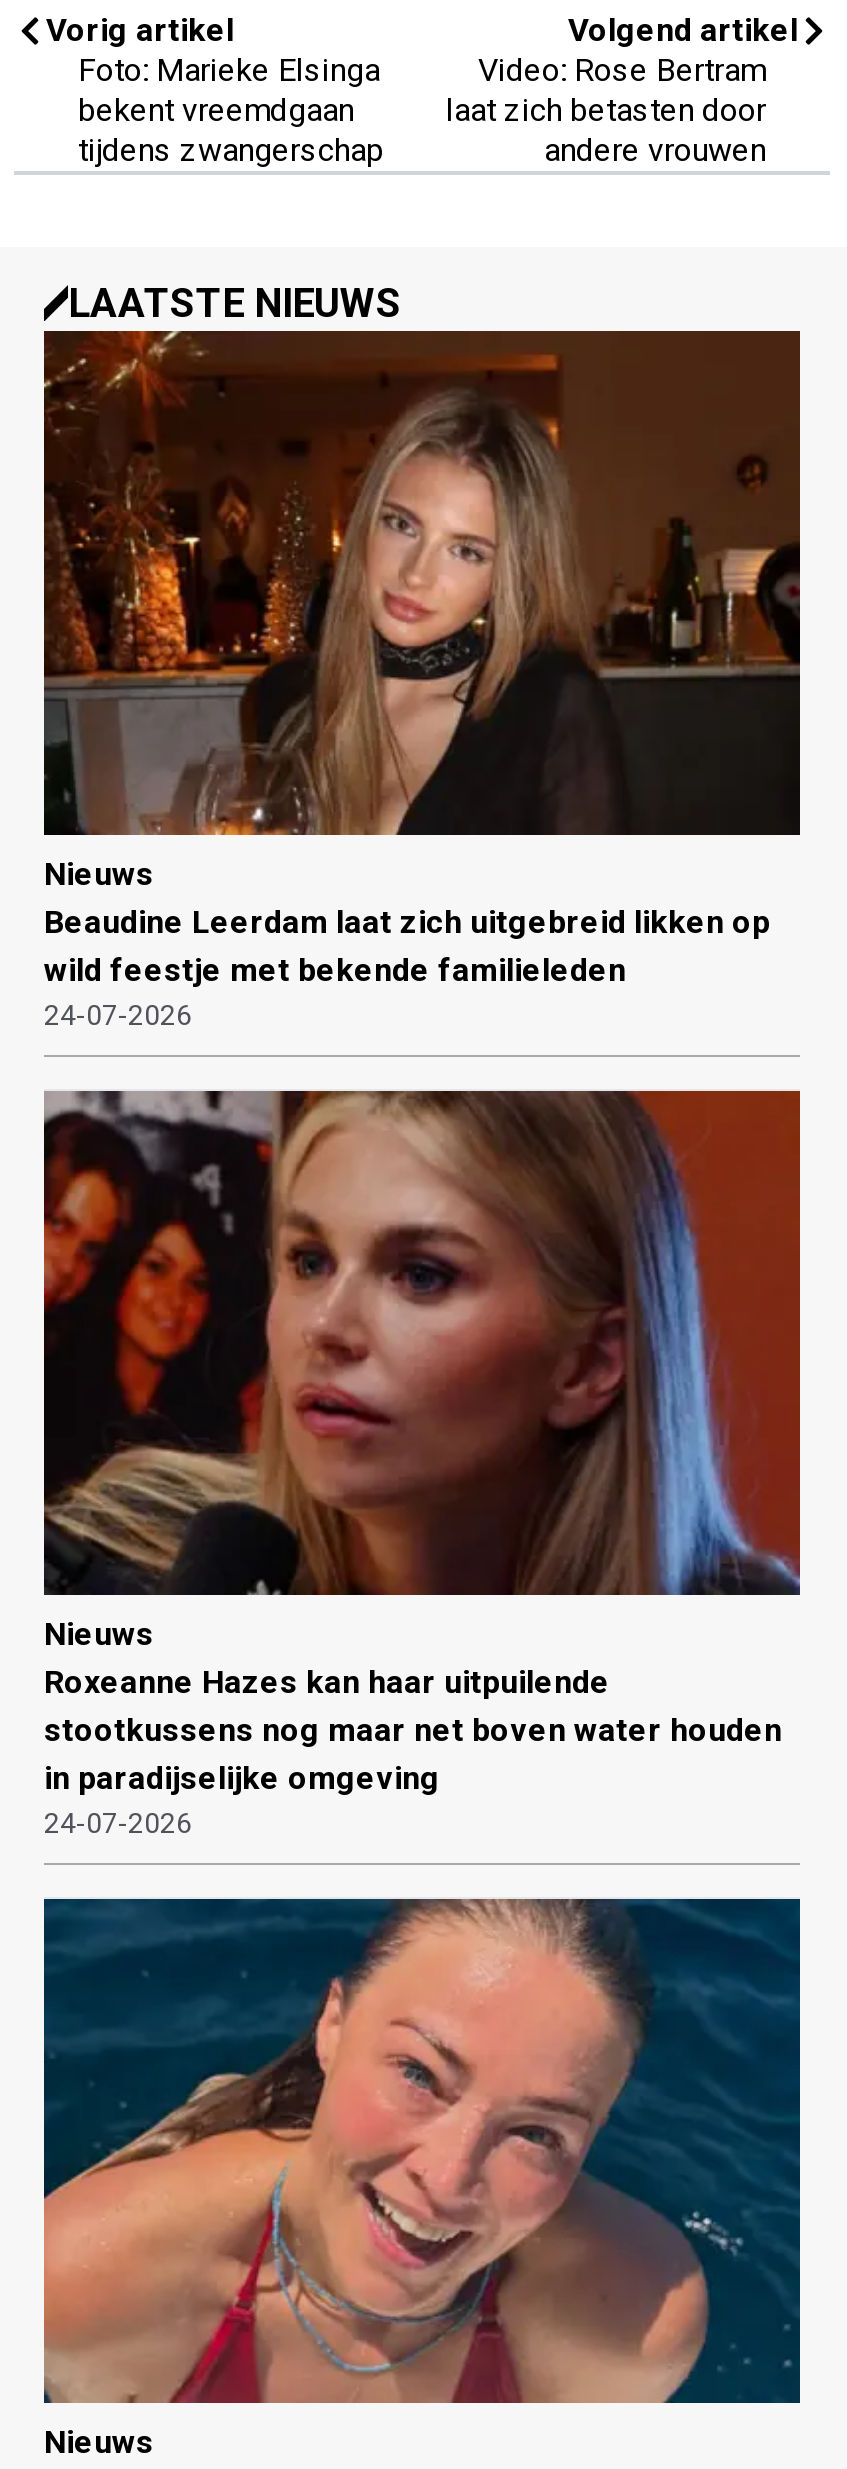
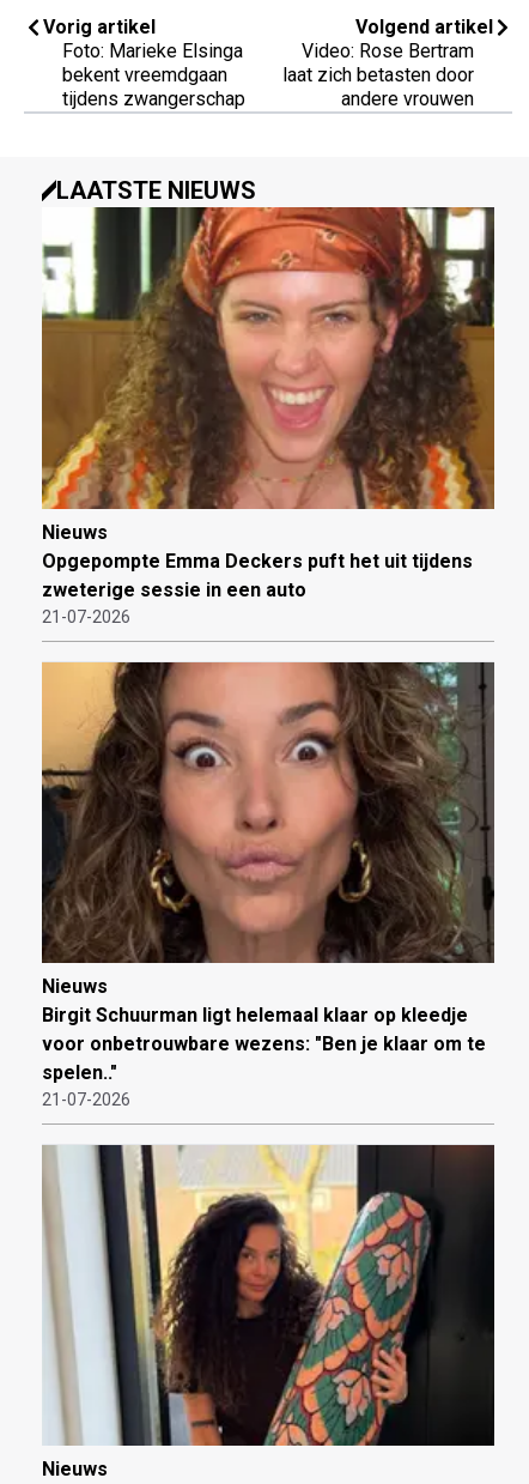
[42,329,802,1032] [image] | Beaudine Leerdam laat zich uitgebreid likken op | wild feestje met bekende familieleden | 24-07-2026 -> [41,206,495,626] [image] | Opgepompte Emma Deckers puft het uit tijdens | zweterige sessie in een auto | 21-07-2026
[42,1089,802,1840] [image] | Roxeanne Hazes kan haar uitpuilende | stootkussens nog maar net boven water houden | in paradijselijke omgeving | 24-07-2026 -> [41,661,495,1109] [image] | Birgit Schuurman ligt helemaal klaar op kleedje | voor onbetrouwbare wezens: "Ben je klaar om te | spelen.." | 21-07-2026
[42,1897,800,2405] [image] -> [42,1144,494,1447] [image]

